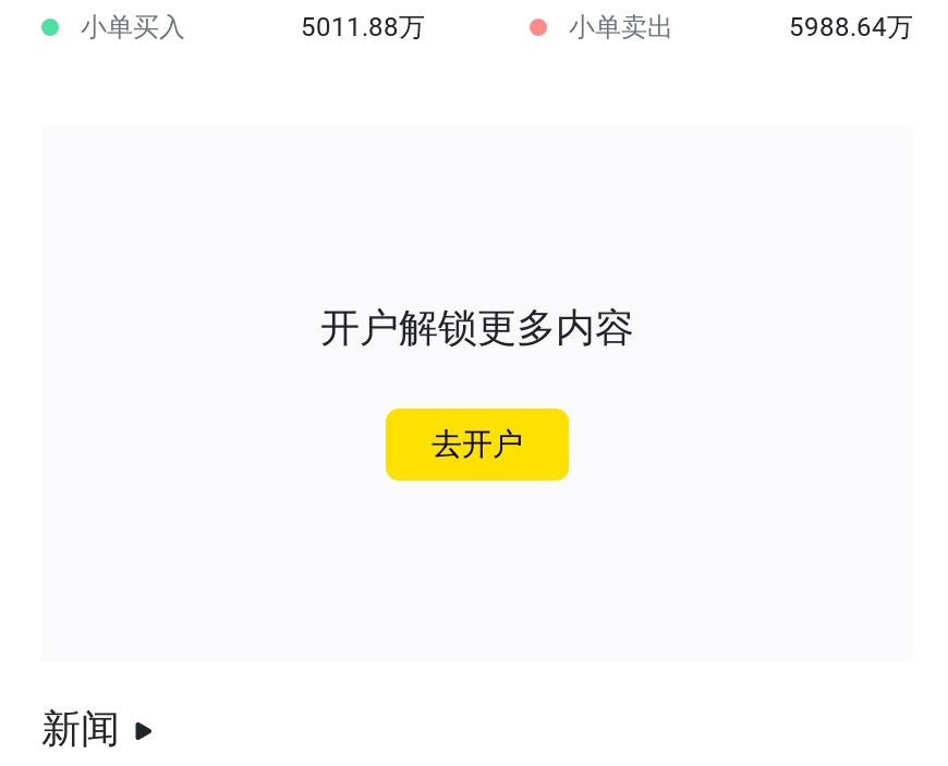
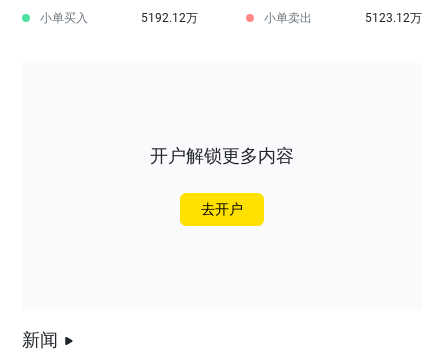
[301,11,425,42] 5011.88万 -> [141,11,198,25] 5192.12万
[789,11,913,42] 5988.64万 -> [365,11,422,25] 5123.12万

